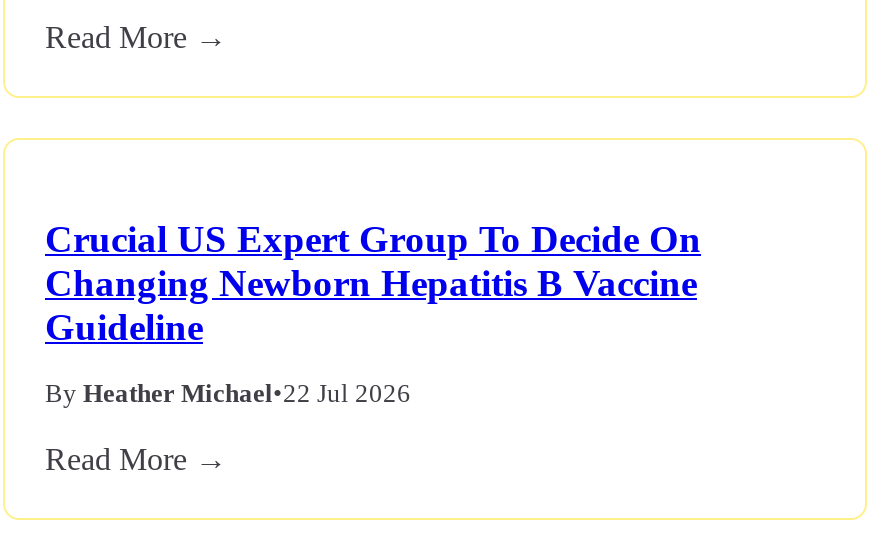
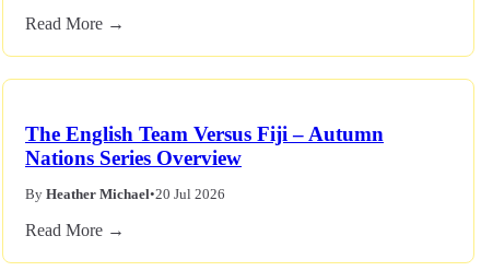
[45,219,701,349] Crucial US Expert Group To Decide On | Changing Newborn Hepatitis B Vaccine | Guideline -> [25,123,384,170] The English Team Versus Fiji – Autumn | Nations Series Overview
[45,381,411,409] By Heather Michael•22 Jul 2026 -> [25,187,225,202] By Heather Michael•20 Jul 2026

